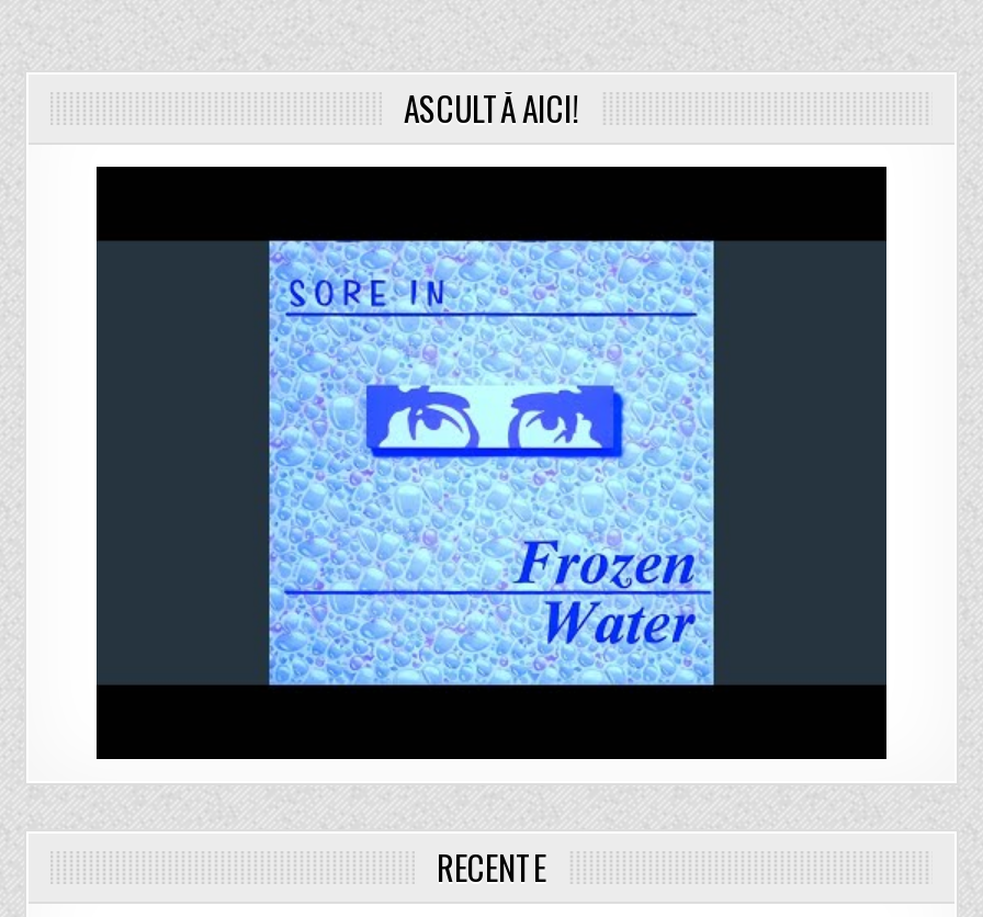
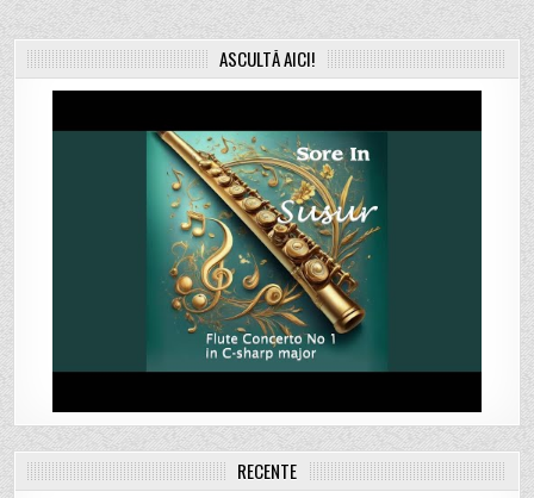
[268,239,715,687] [image] -> [145,130,389,372] [image]

